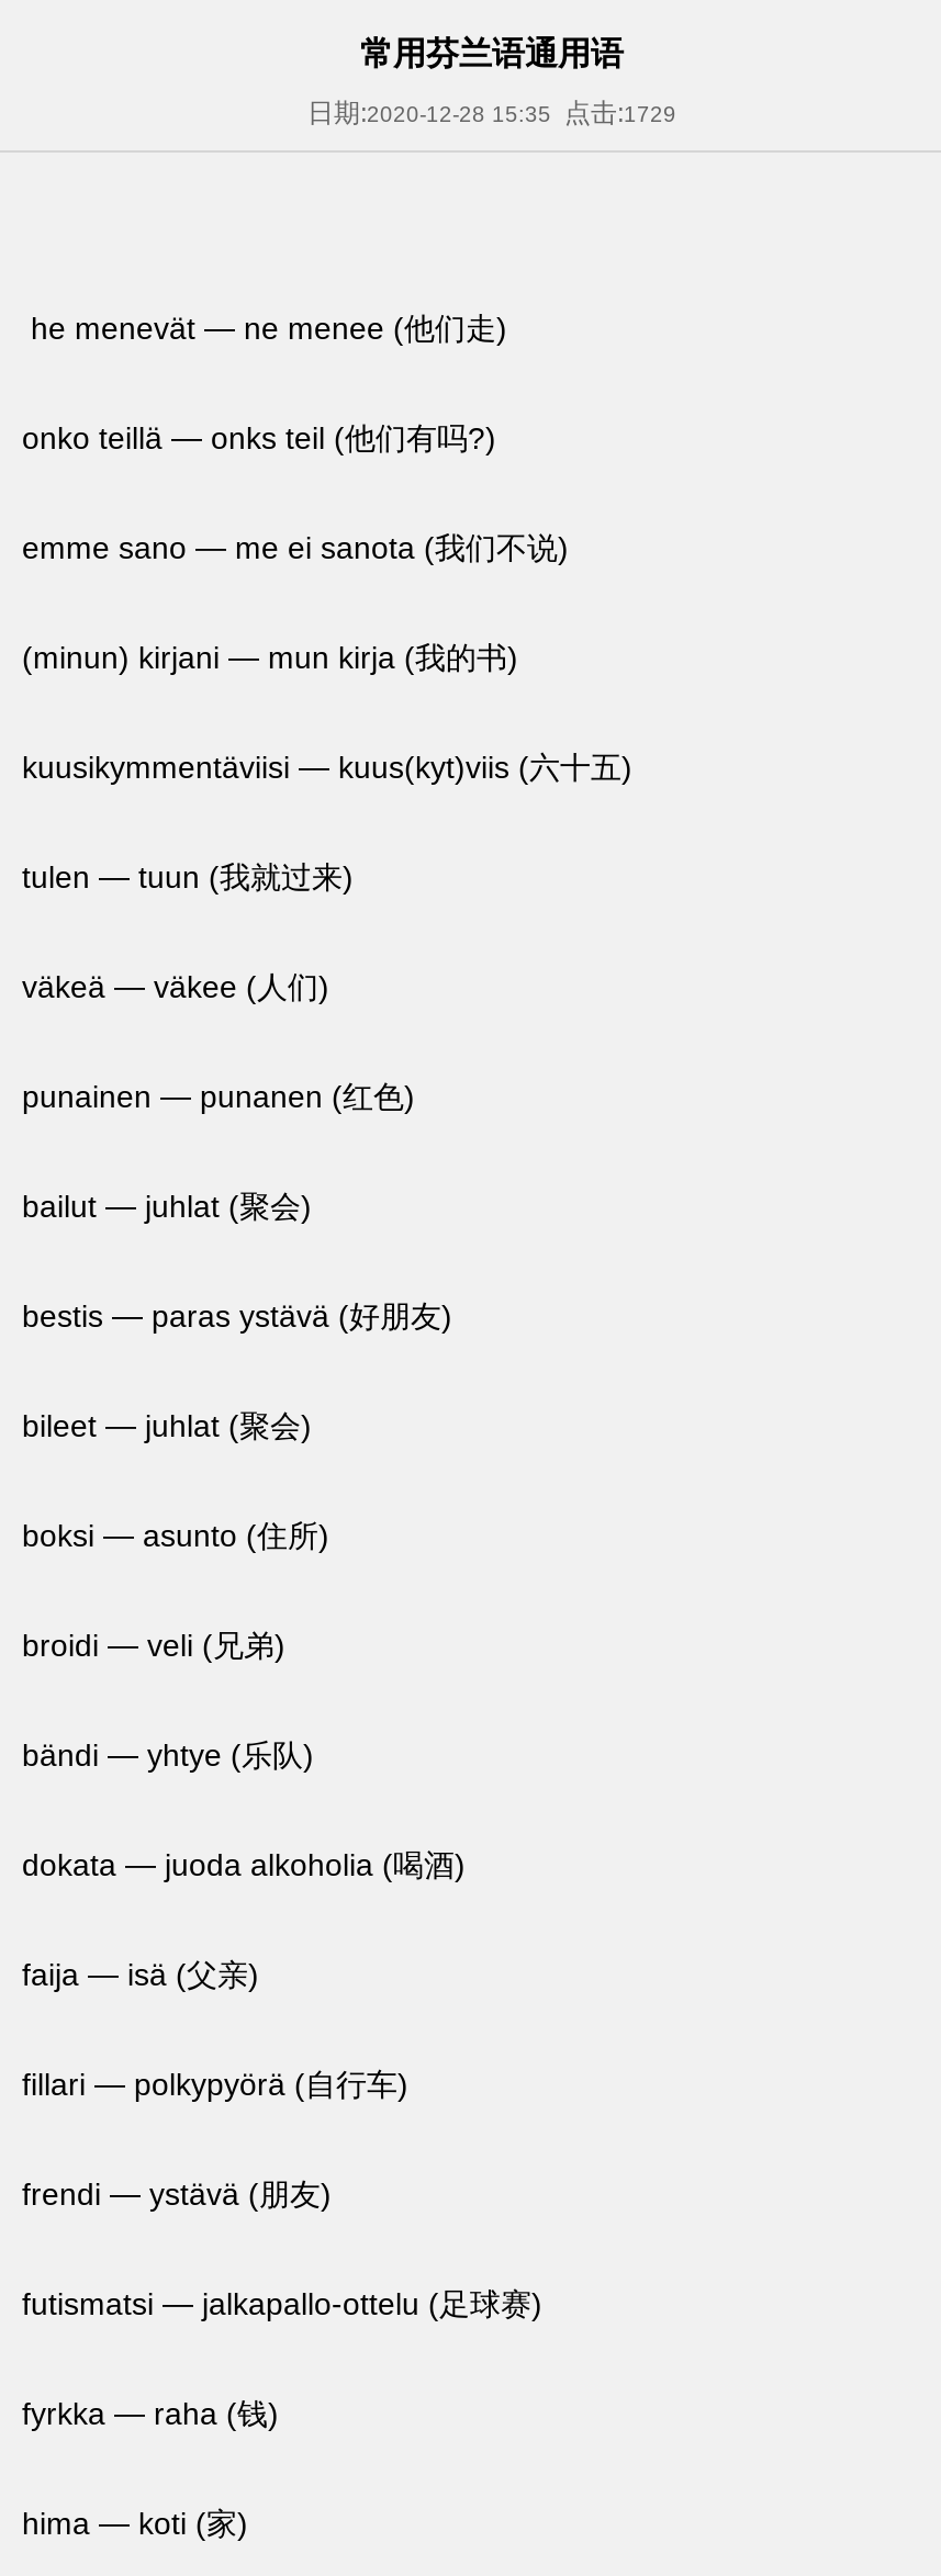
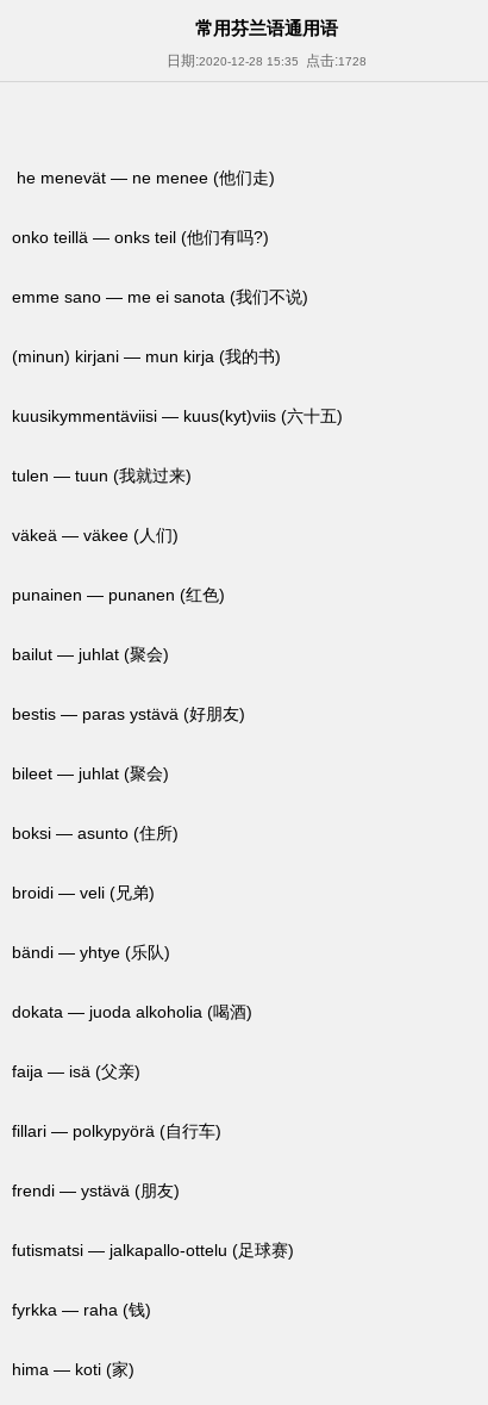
[307,98,676,128] 日期:2020-12-28 15:35点击:1729 -> [167,52,367,69] 日期:2020-12-28 15:35点击:1728

